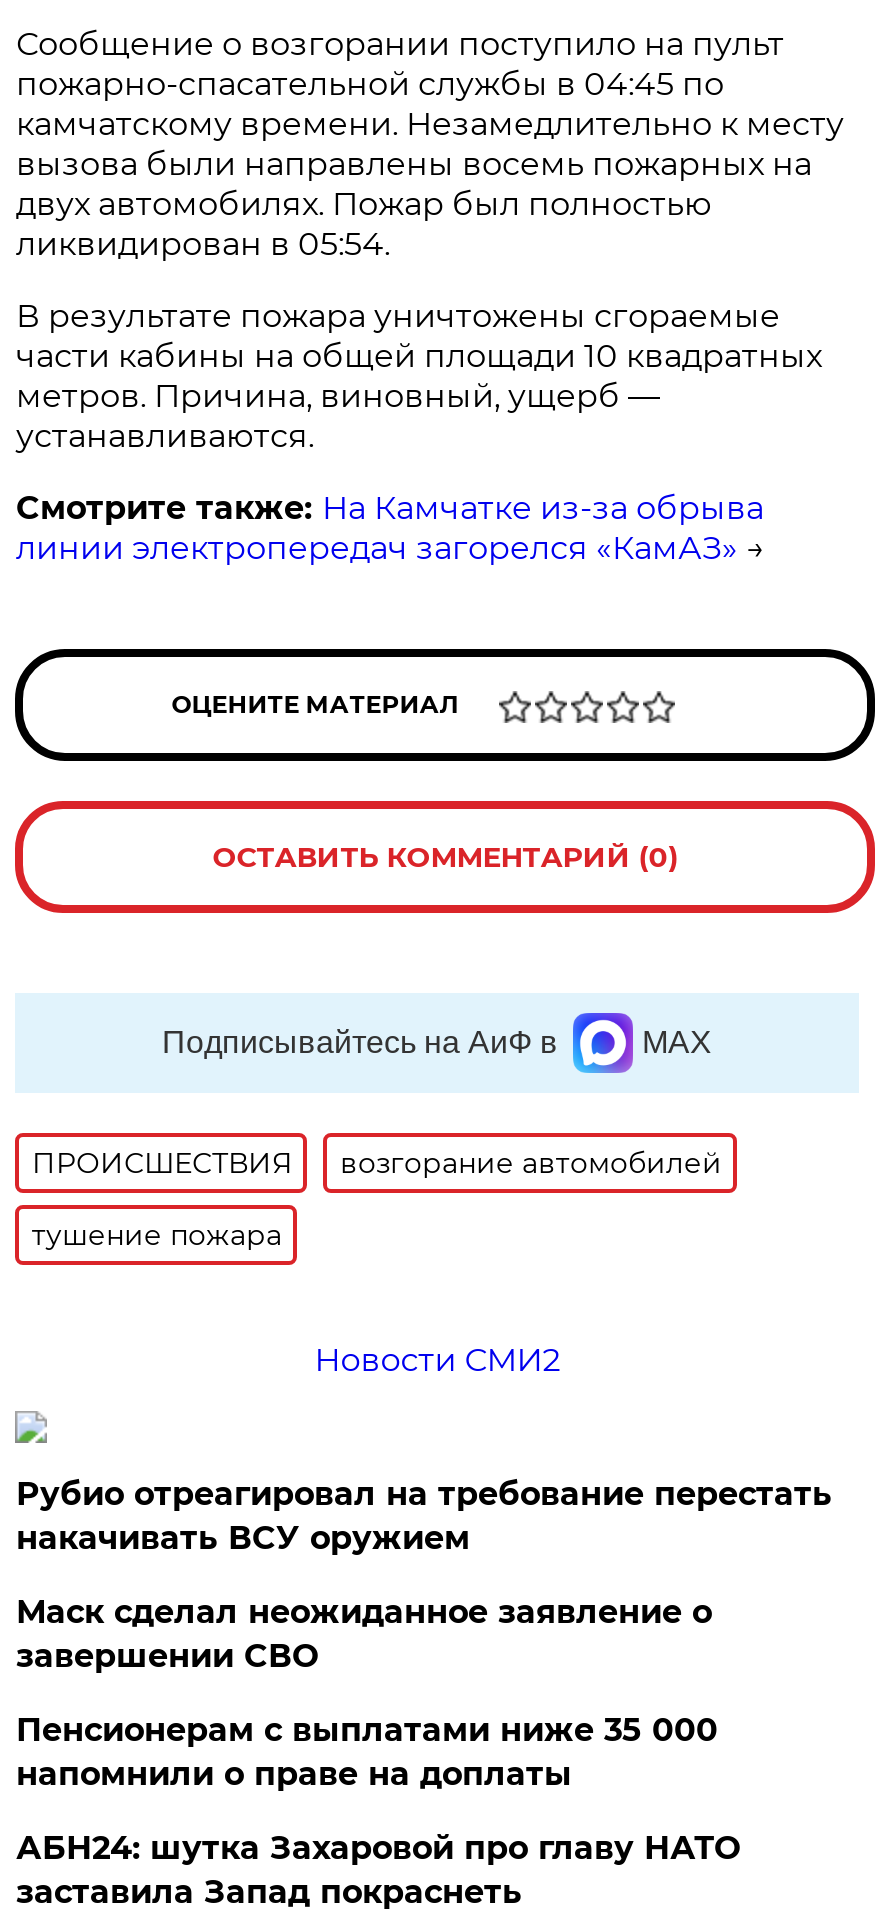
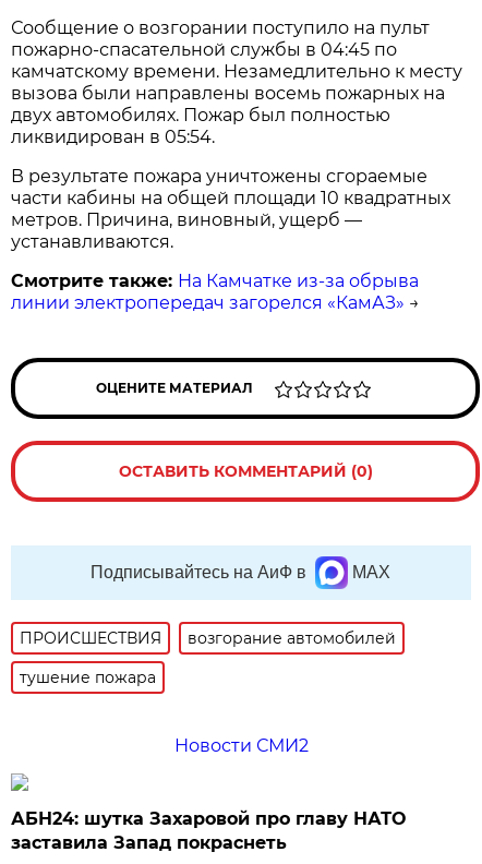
[16,1475,832,1793] Рубио отреагировал на требование перестать | накачивать ВСУ оружием | Маск сделал неожиданное заявление о | завершении СВО | Пенсионерам с выплатами ниже 35 000 | напомнили о праве на доплаты -> none

